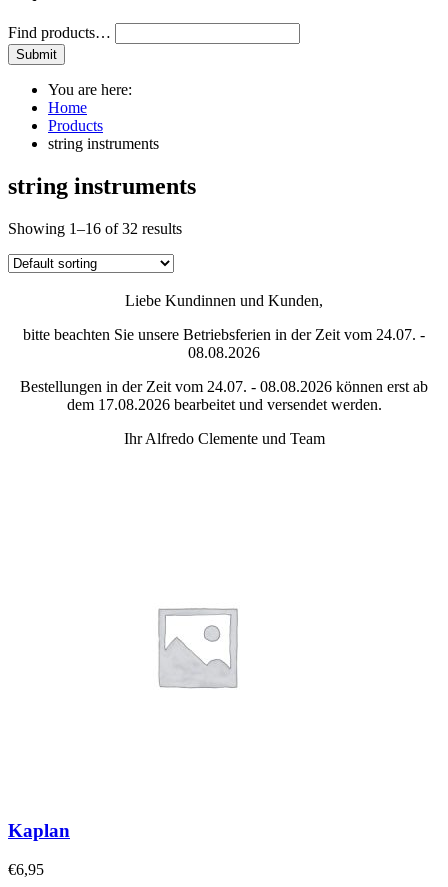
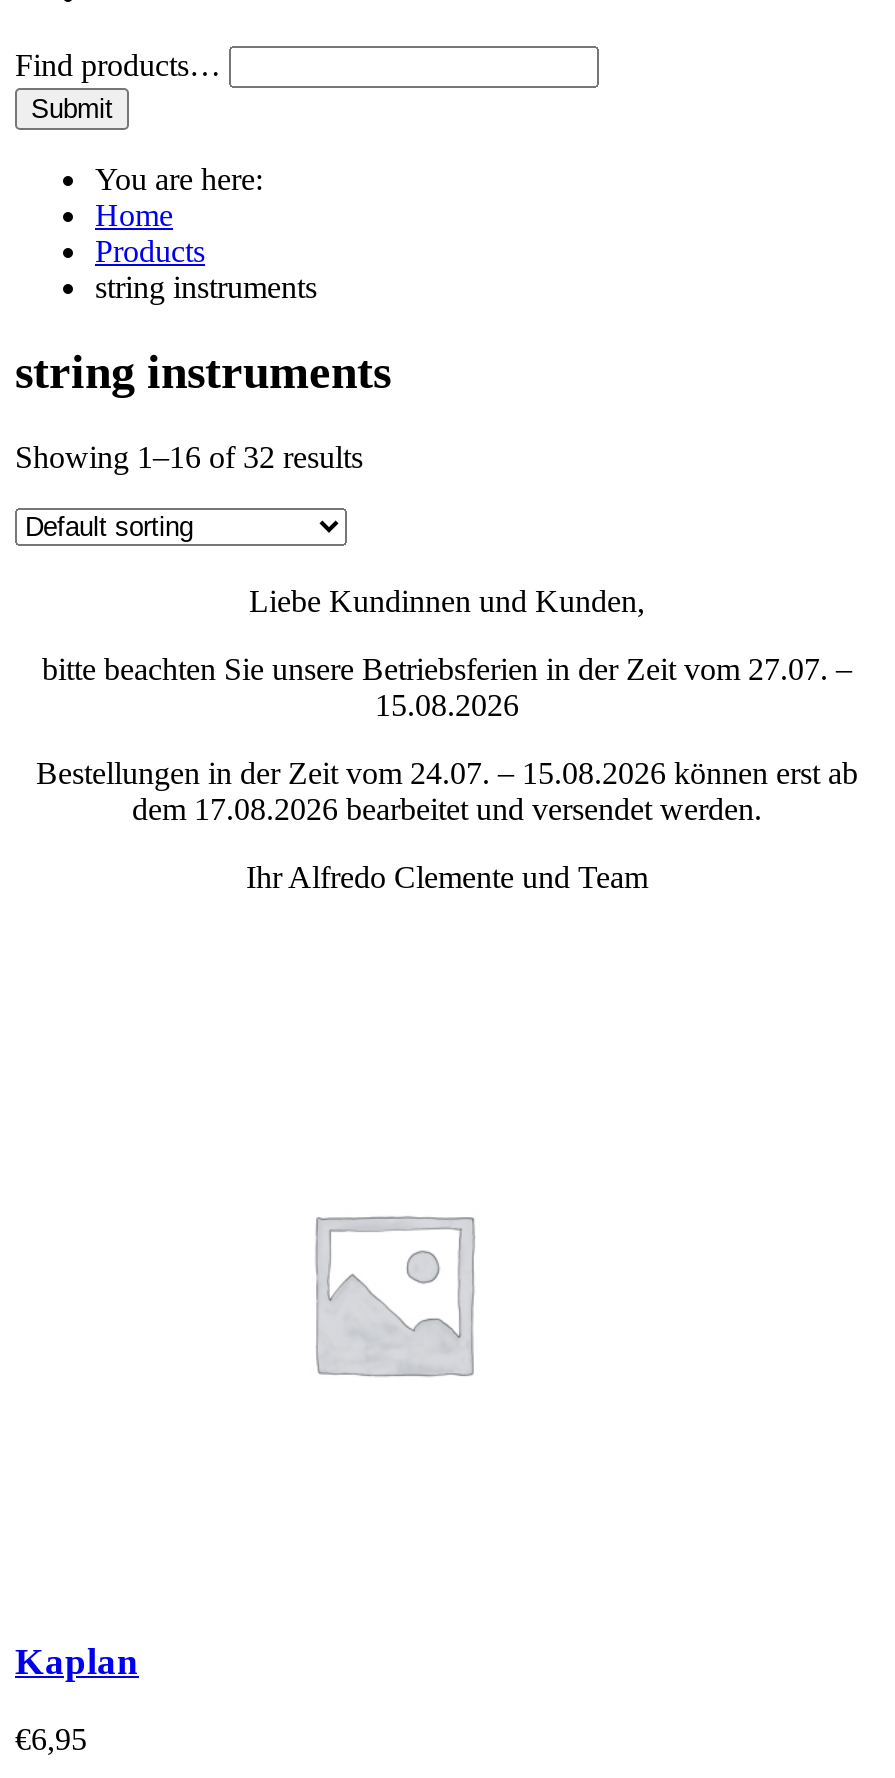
[23,325,425,342] bitte beachten Sie unsere Betriebsferien in der Zeit vom 24.07. - -> [42,651,852,685] bitte beachten Sie unsere Betriebsferien in der Zeit vom 27.07. –
[188,343,260,360] 08.08.2026 -> [375,687,519,721] 15.08.2026
[20,377,428,394] Bestellungen in der Zeit vom 24.07. - 08.08.2026 können erst ab -> [36,755,858,789] Bestellungen in der Zeit vom 24.07. – 15.08.2026 können erst ab

